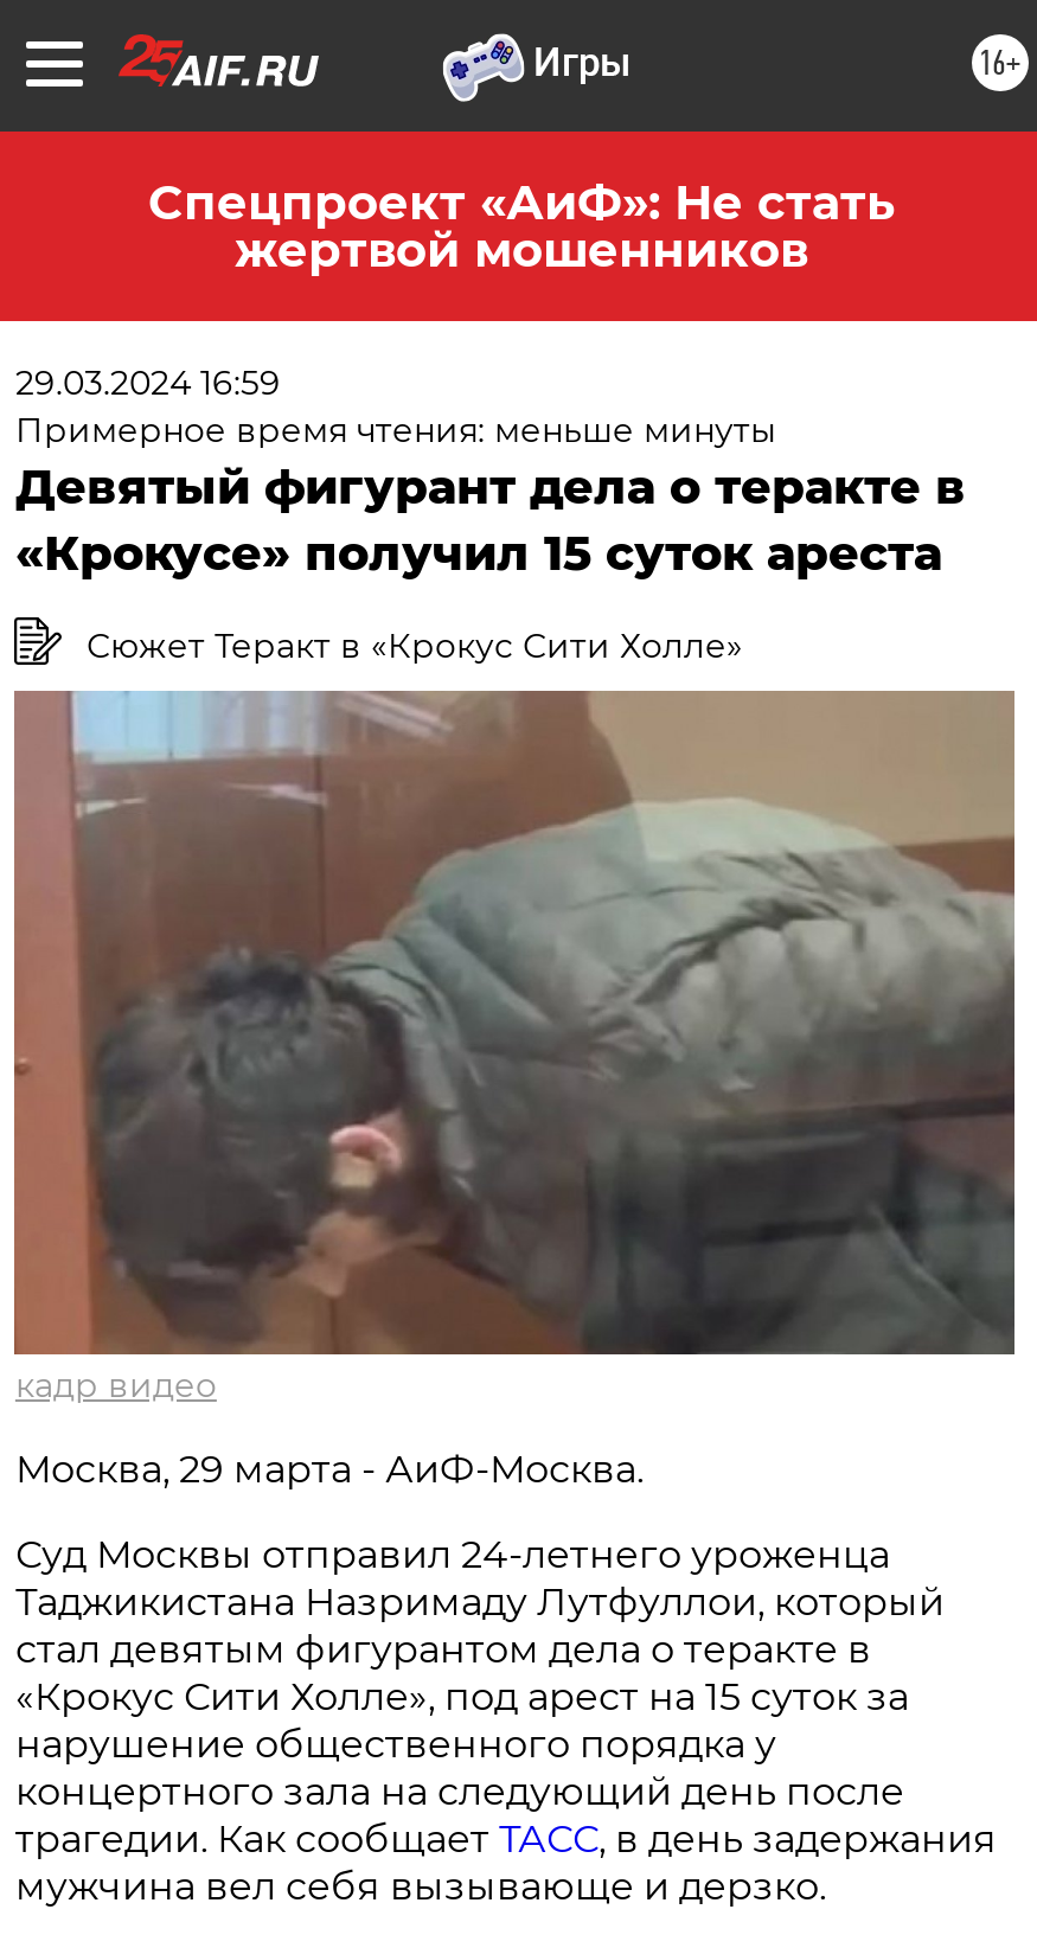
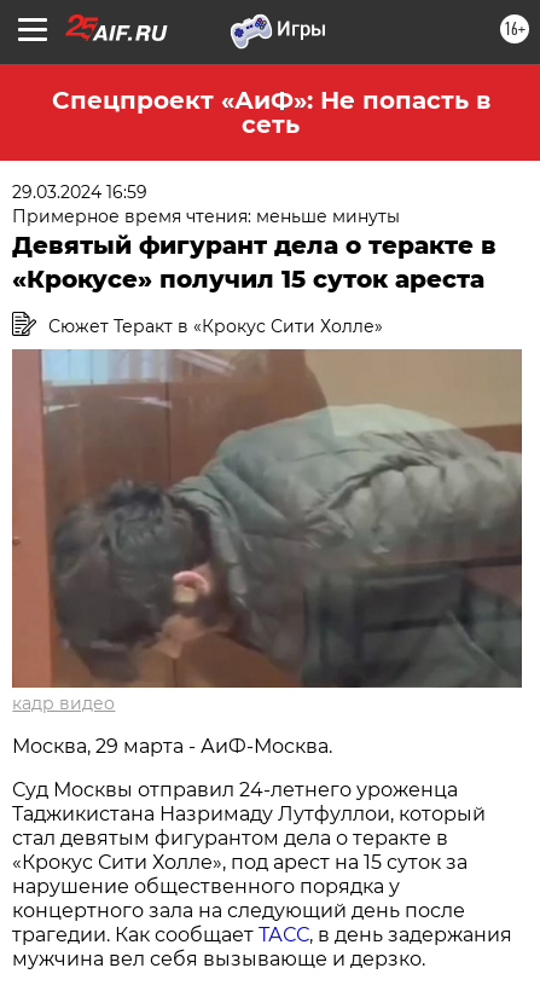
[148,174,895,278] Спецпроект «АиФ»: Не стать | жертвой мошенников -> [51,86,490,139] Спецпроект «АиФ»: Не попасть в | сеть

